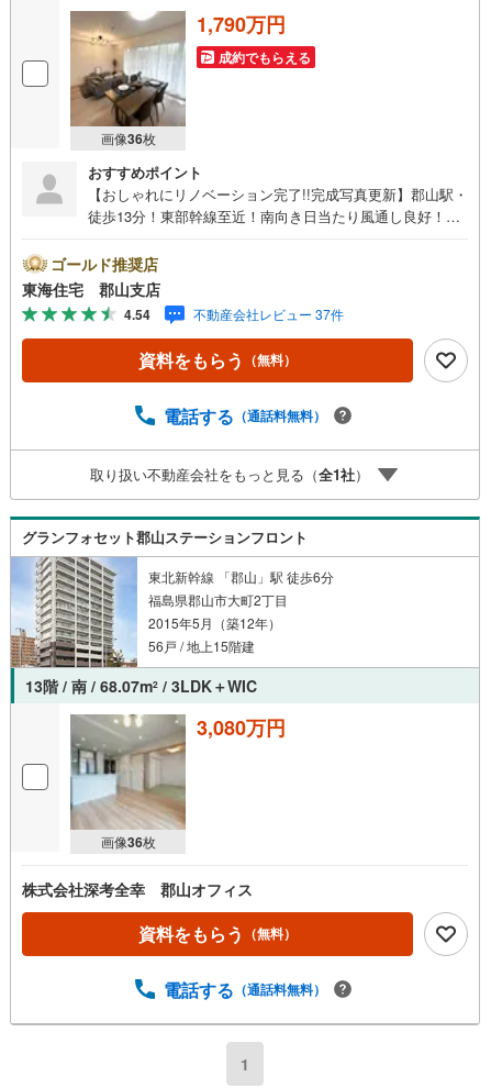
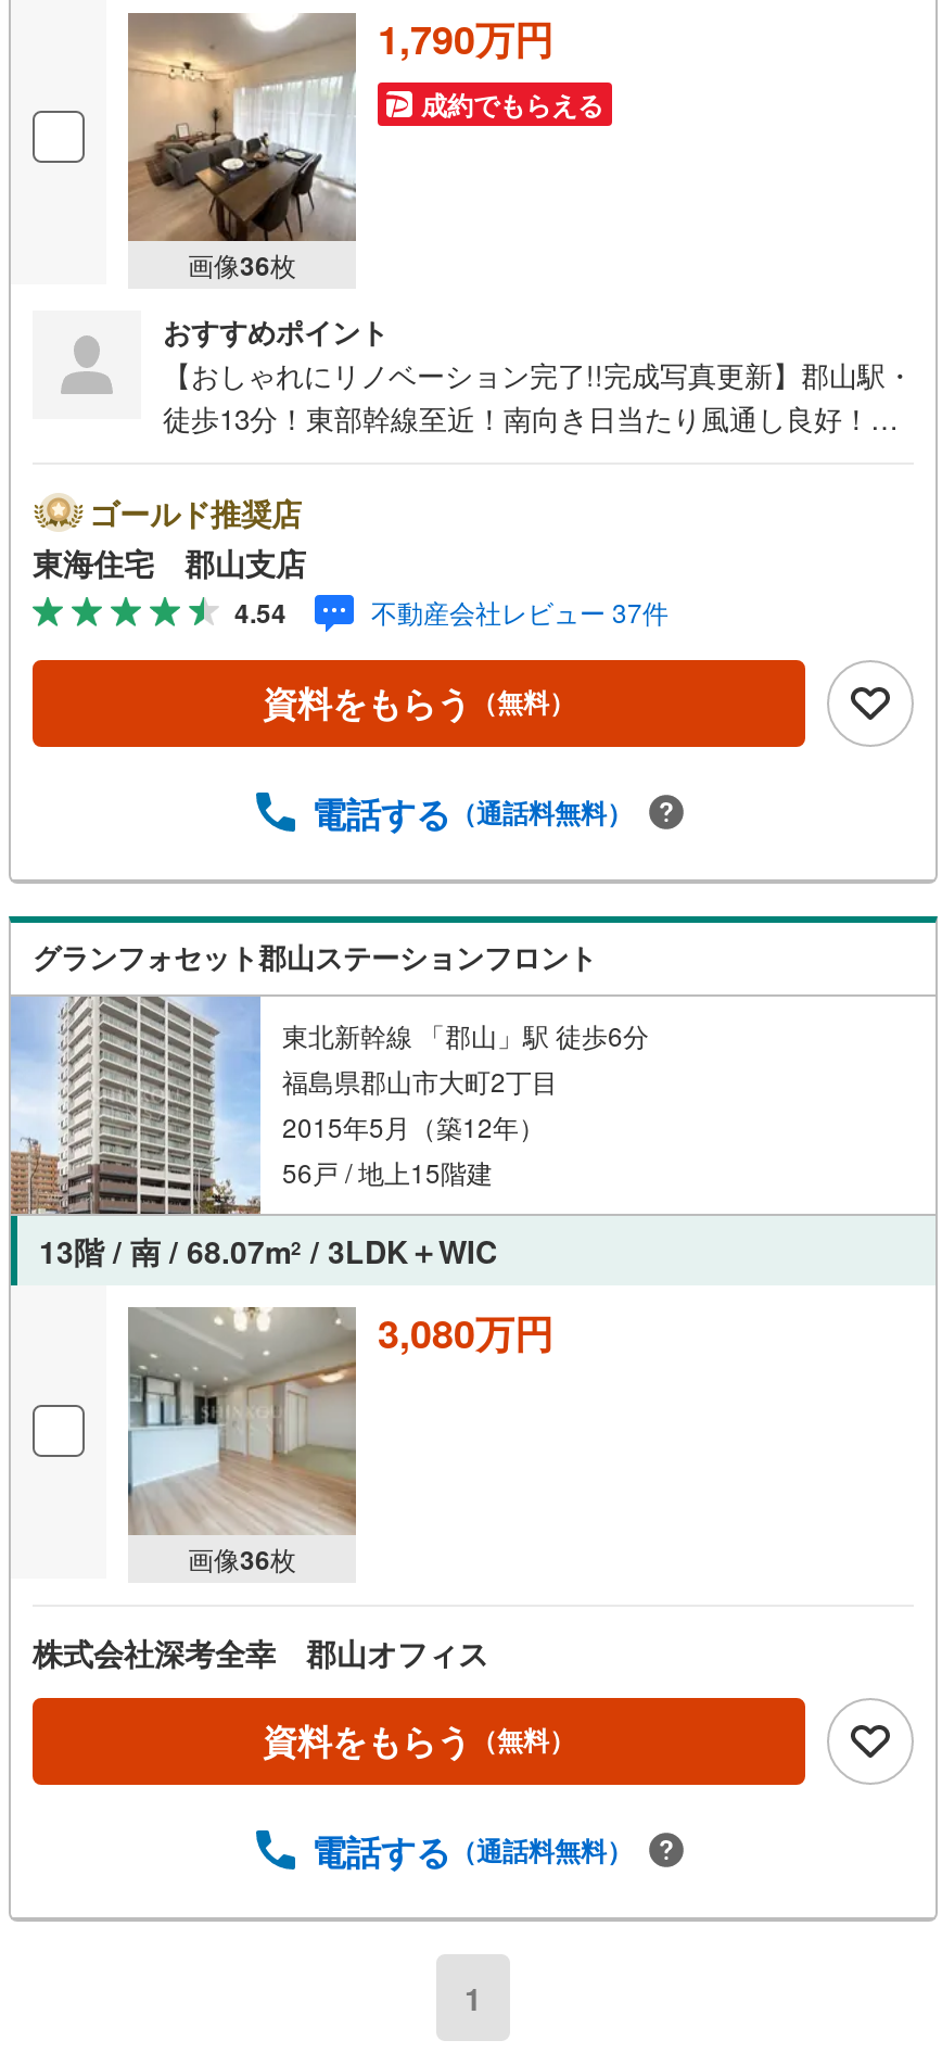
[90,464,369,484] 取り扱い不動産会社をもっと見る（全1社） -> none

